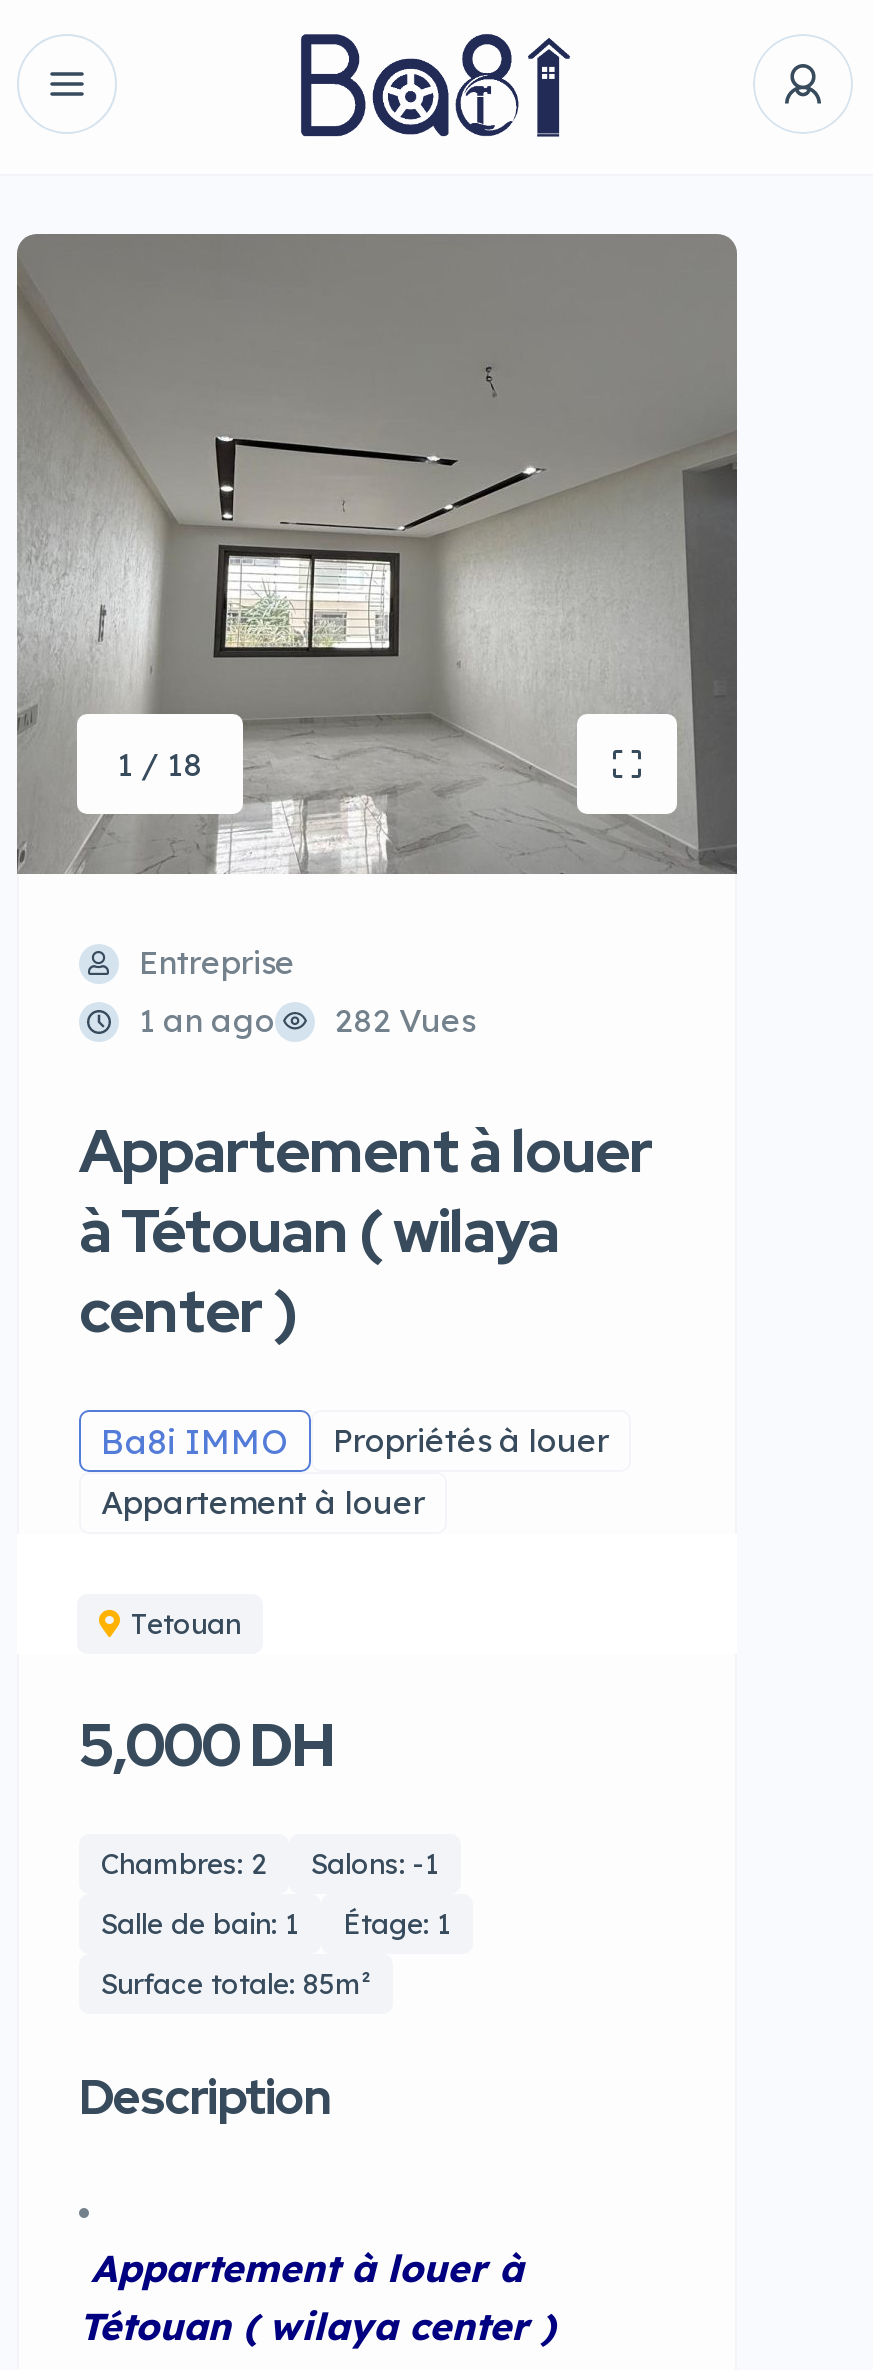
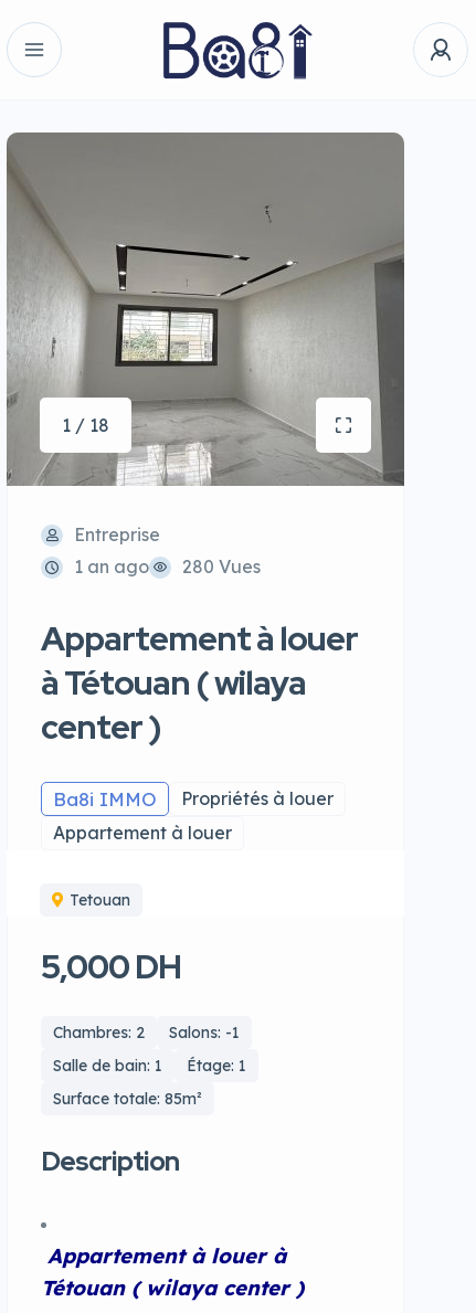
[139,1000,475,1040] 1 an ago 282 Vues -> [74,555,261,578] 1 an ago 280 Vues

